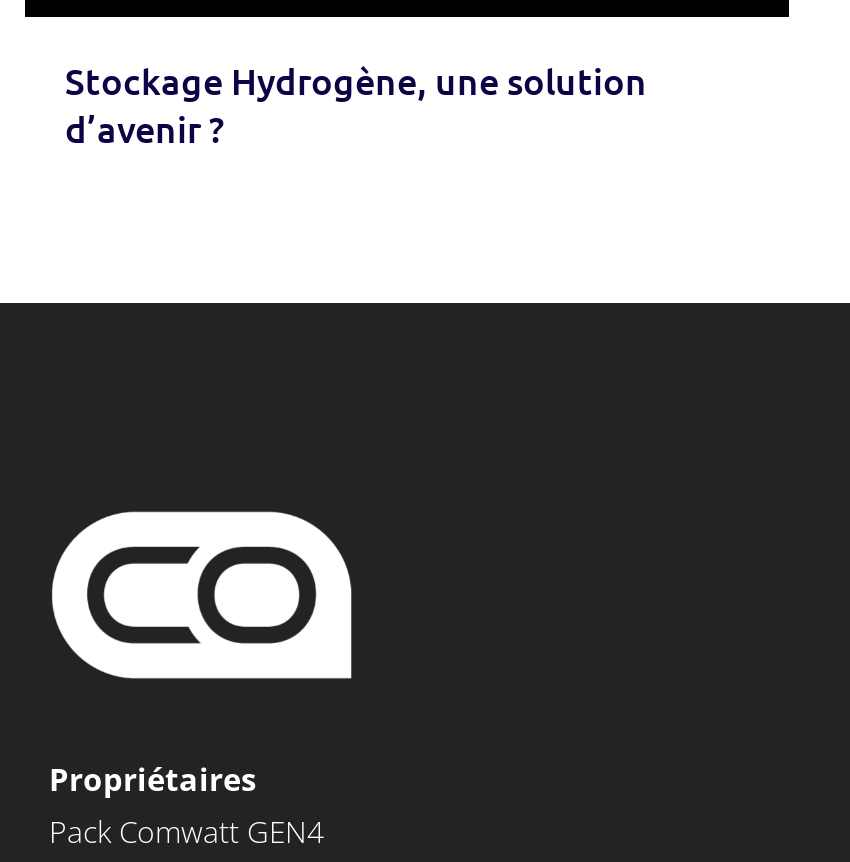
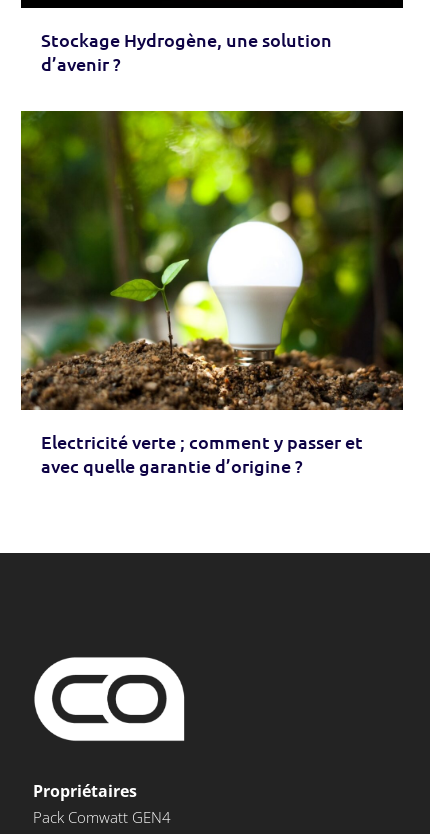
none -> [20,110,404,476] [image] | Electricité verte ; comment y passer et | avec quelle garantie d’origine ?

